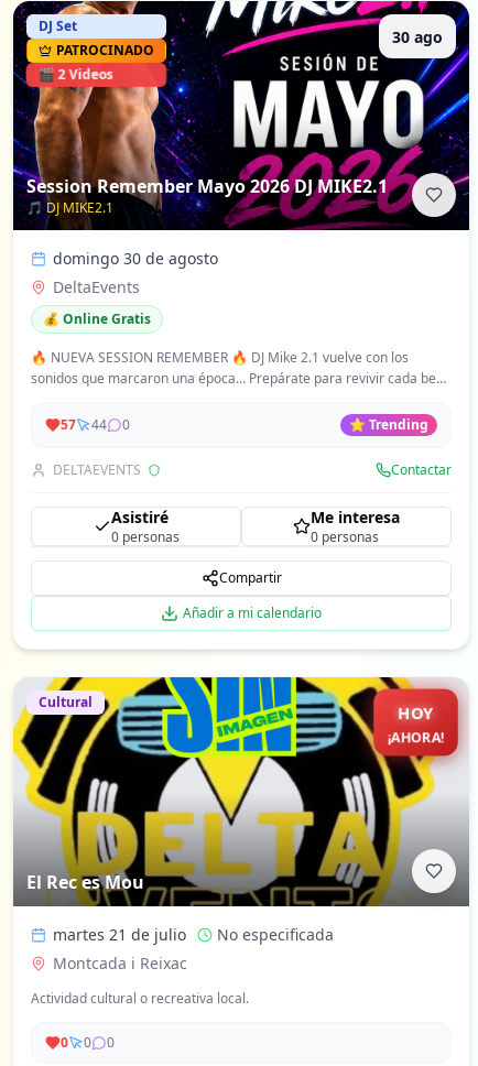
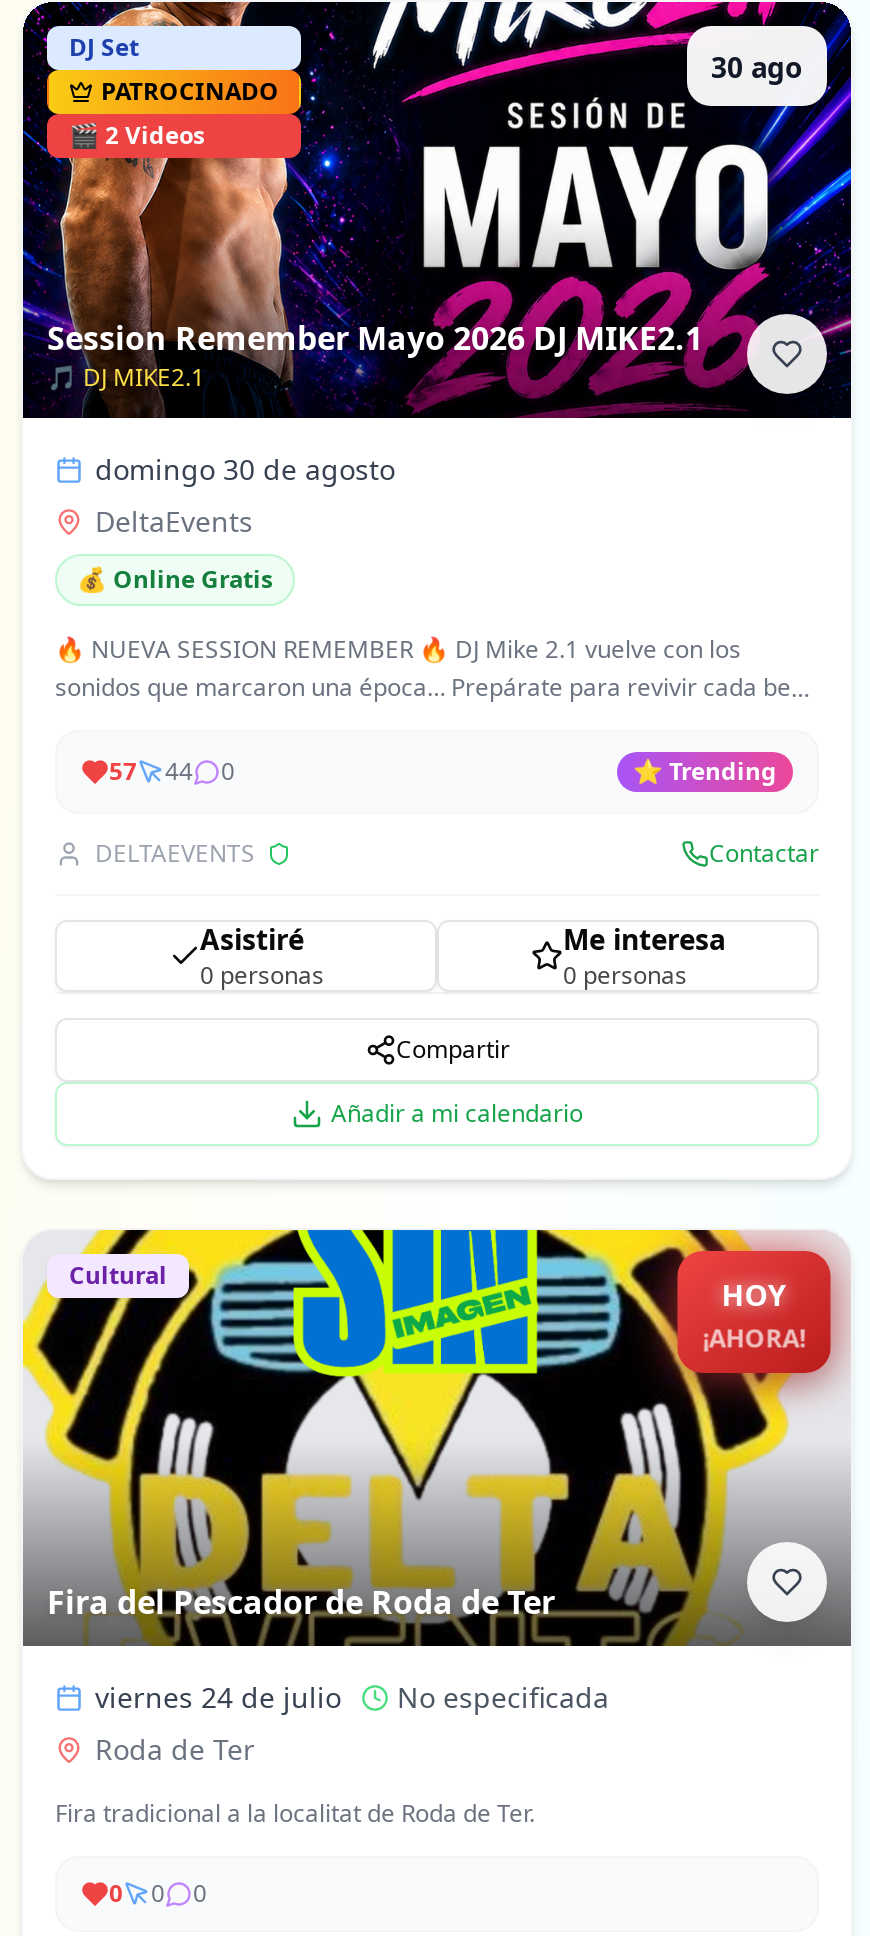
[26,870,144,895] El Rec es Mou -> [47,1581,555,1625] Fira del Pescador de Roda de Ter
[53,924,186,945] martes 21 de julio -> [95,1679,341,1717] viernes 24 de julio
[53,953,187,974] Montcada i Reixac -> [95,1731,255,1769] Roda de Ter
[31,989,249,1008] Actividad cultural o recreativa local. -> [55,1797,535,1831] Fira tradicional a la localitat de Roda de Ter.

